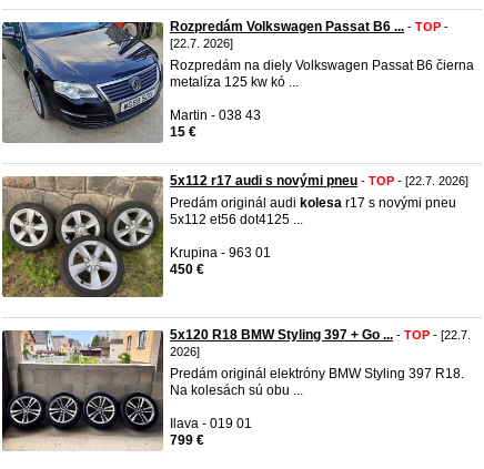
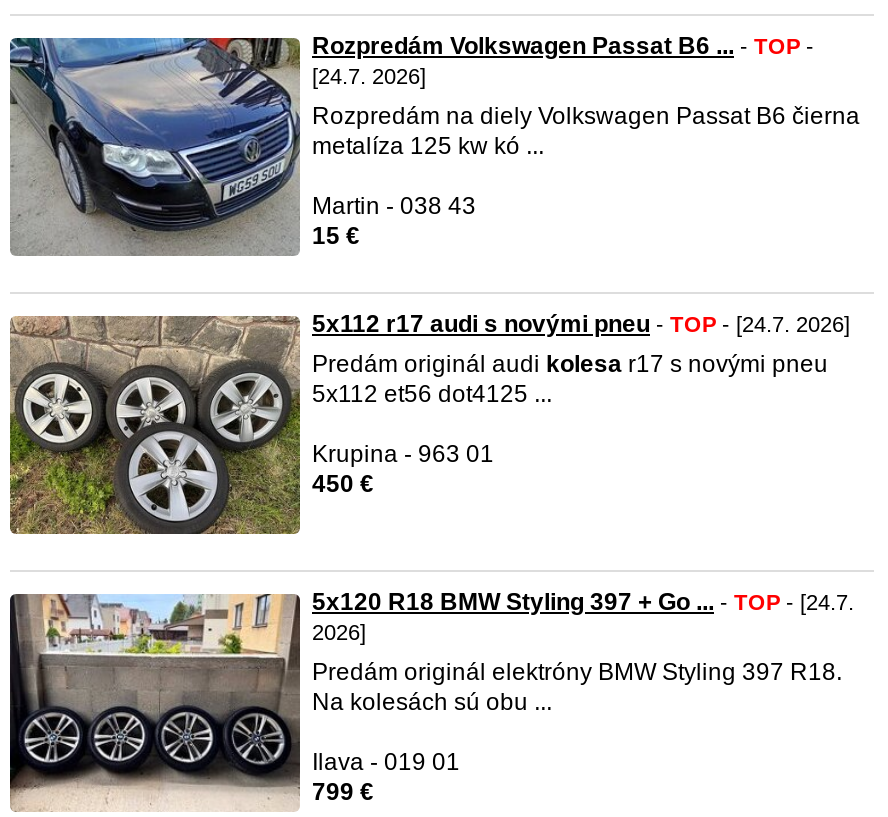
[170,37,233,50] [22.7. 2026] -> [312,64,426,88] [24.7. 2026]
[170,173,468,188] 5x112 r17 audi s novými pneu - TOP - [22.7. 2026] -> [312,310,850,338] 5x112 r17 audi s novými pneu - TOP - [24.7. 2026]
[170,327,471,343] 5x120 R18 BMW Styling 397 + Go ... - TOP - [22.7. -> [312,588,854,616] 5x120 R18 BMW Styling 397 + Go ... - TOP - [24.7.

